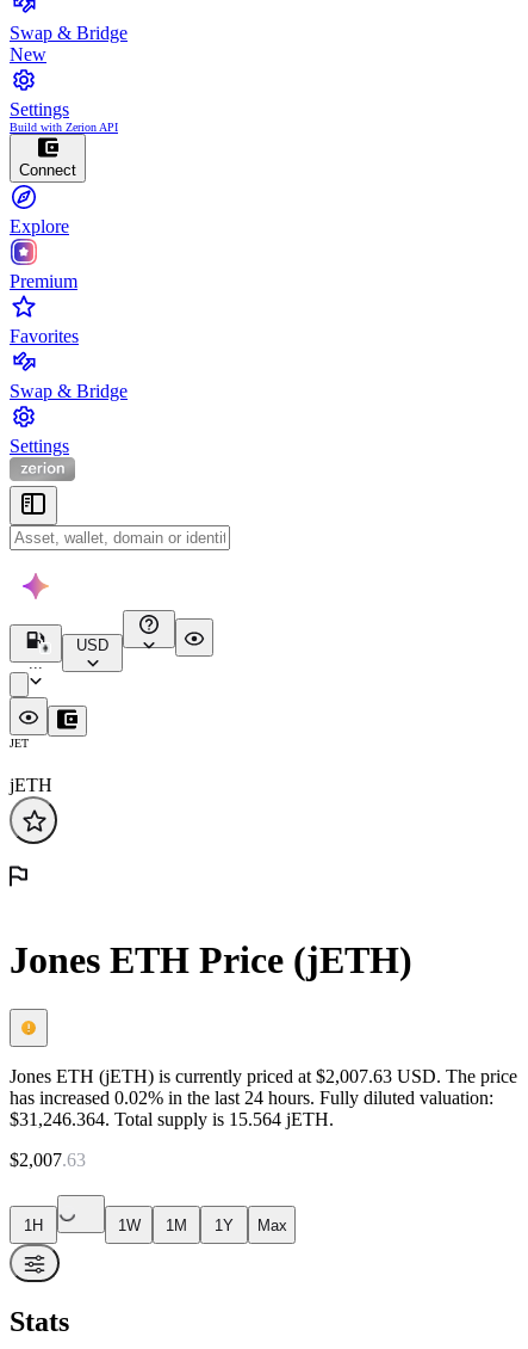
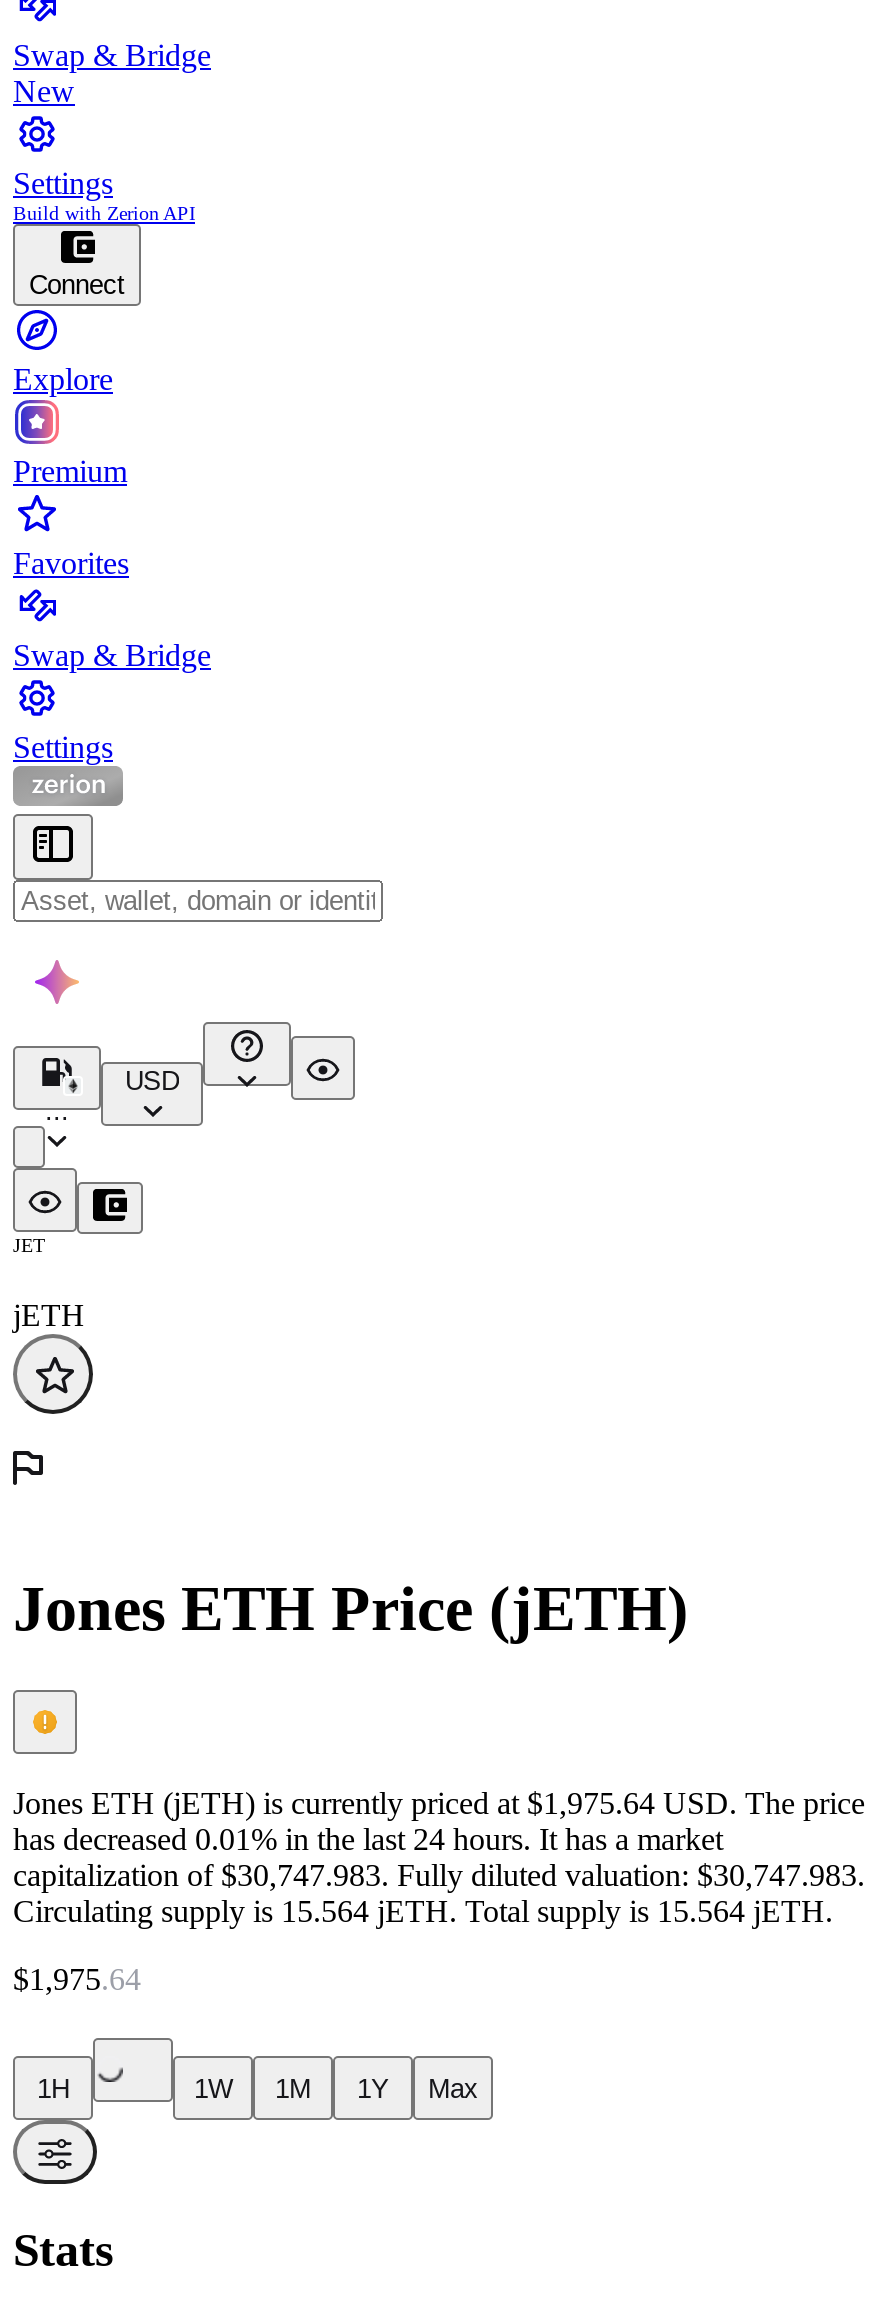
[10,1066,517,1129] Jones ETH (jETH) is currently priced at $2,007.63 USD. The price | has increased 0.02% in the last 24 hours. Fully diluted valuation: | $31,246.364. Total supply is 15.564 jETH. -> [13,1786,865,1928] Jones ETH (jETH) is currently priced at $1,975.64 USD. The price | has decreased 0.01% in the last 24 hours. It has a market | capitalization of $30,747.983. Fully diluted valuation: $30,747.983. | Circulating supply is 15.564 jETH. Total supply is 15.564 jETH.
[10,1150,86,1170] $2, 007.63 -> [13,1962,141,1996] $1, 975.64

